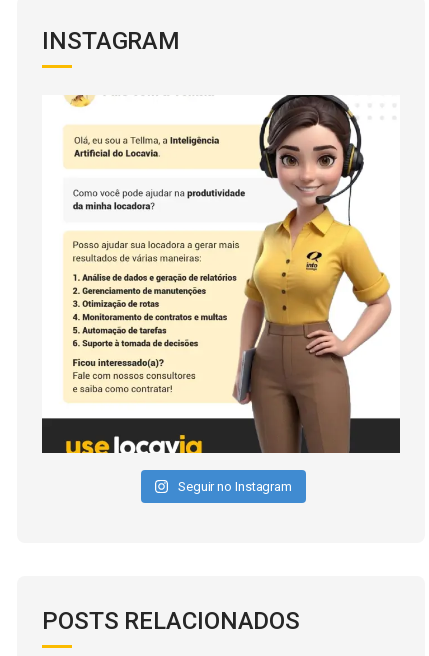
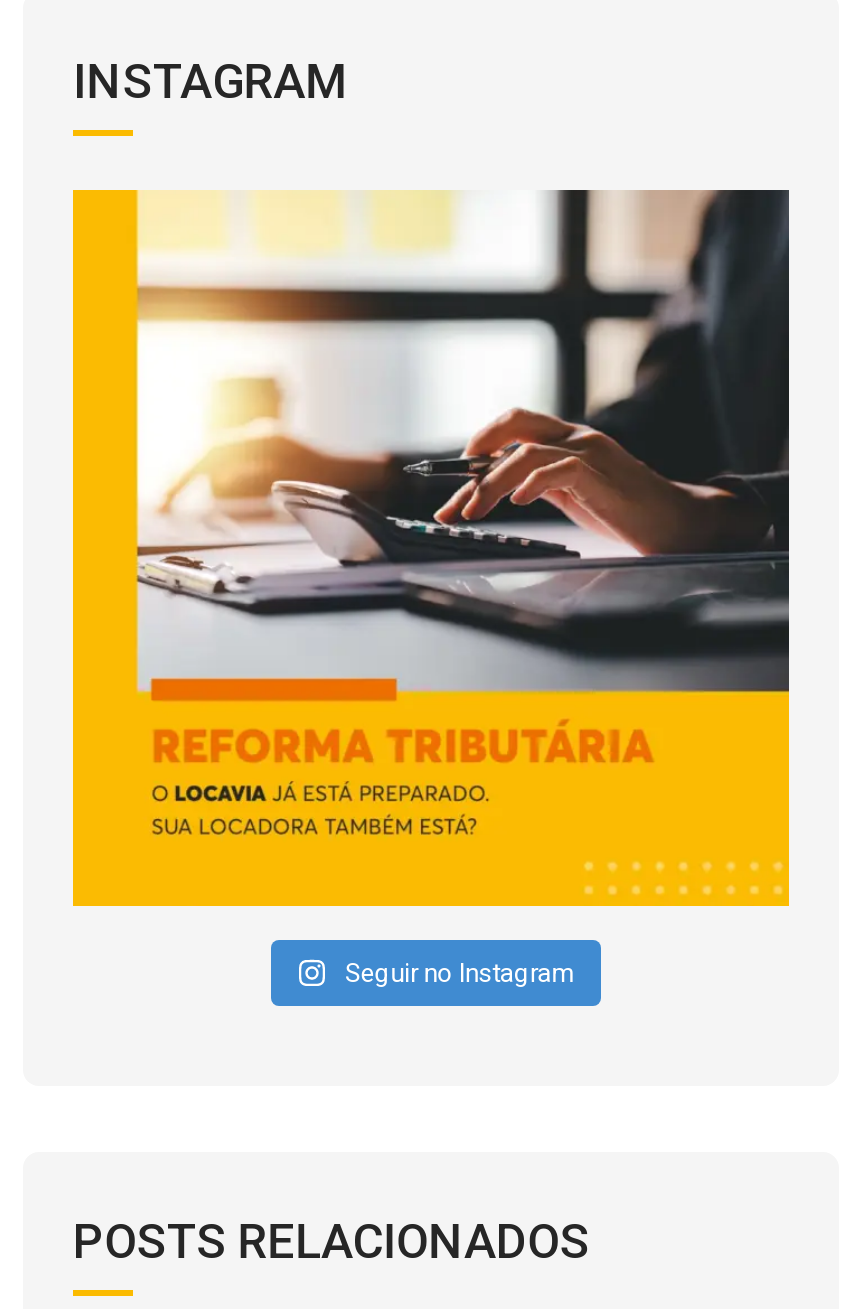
[41,94,401,454] [image] -> [71,188,791,908] [image]

